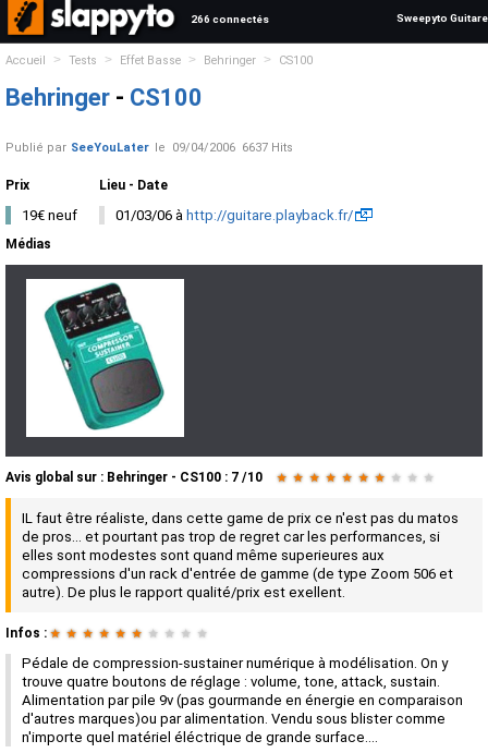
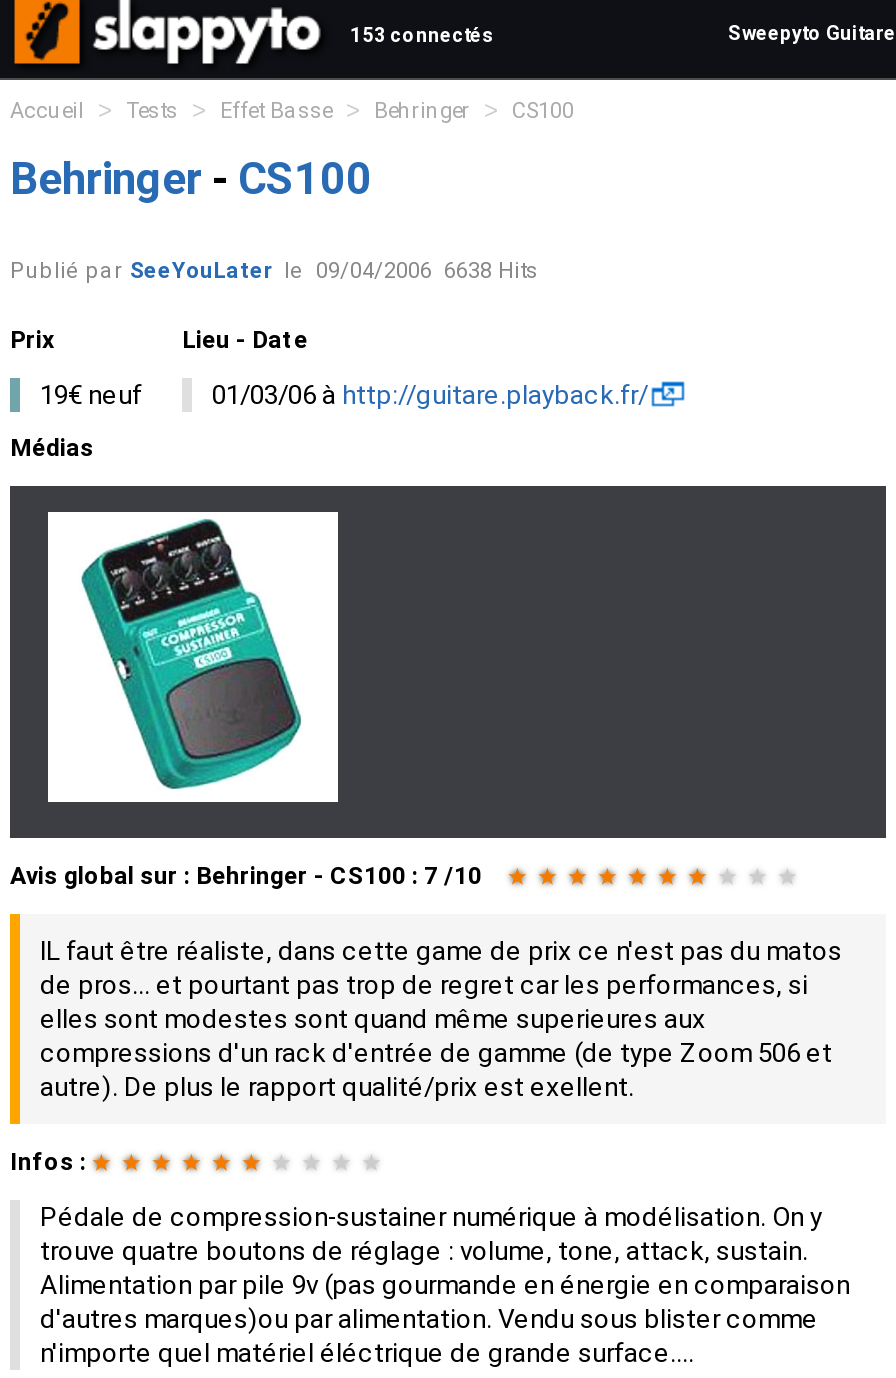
[191,13,269,25] 266 connectés -> [350,24,494,46] 153 connectés
[5,141,293,155] Publié par SeeYouLater le 09/04/2006 6637 Hits -> [10,258,538,284] Publié par SeeYouLater le 09/04/2006 6638 Hits

